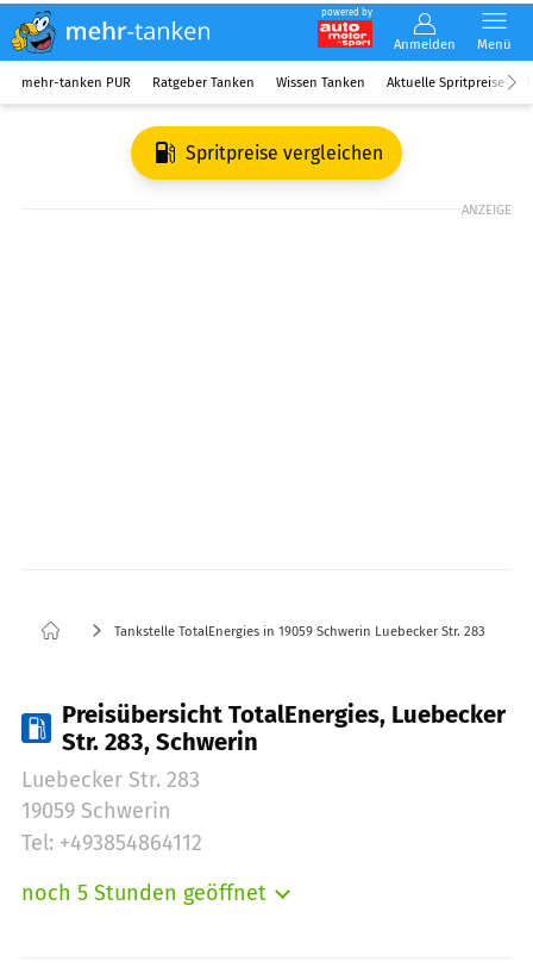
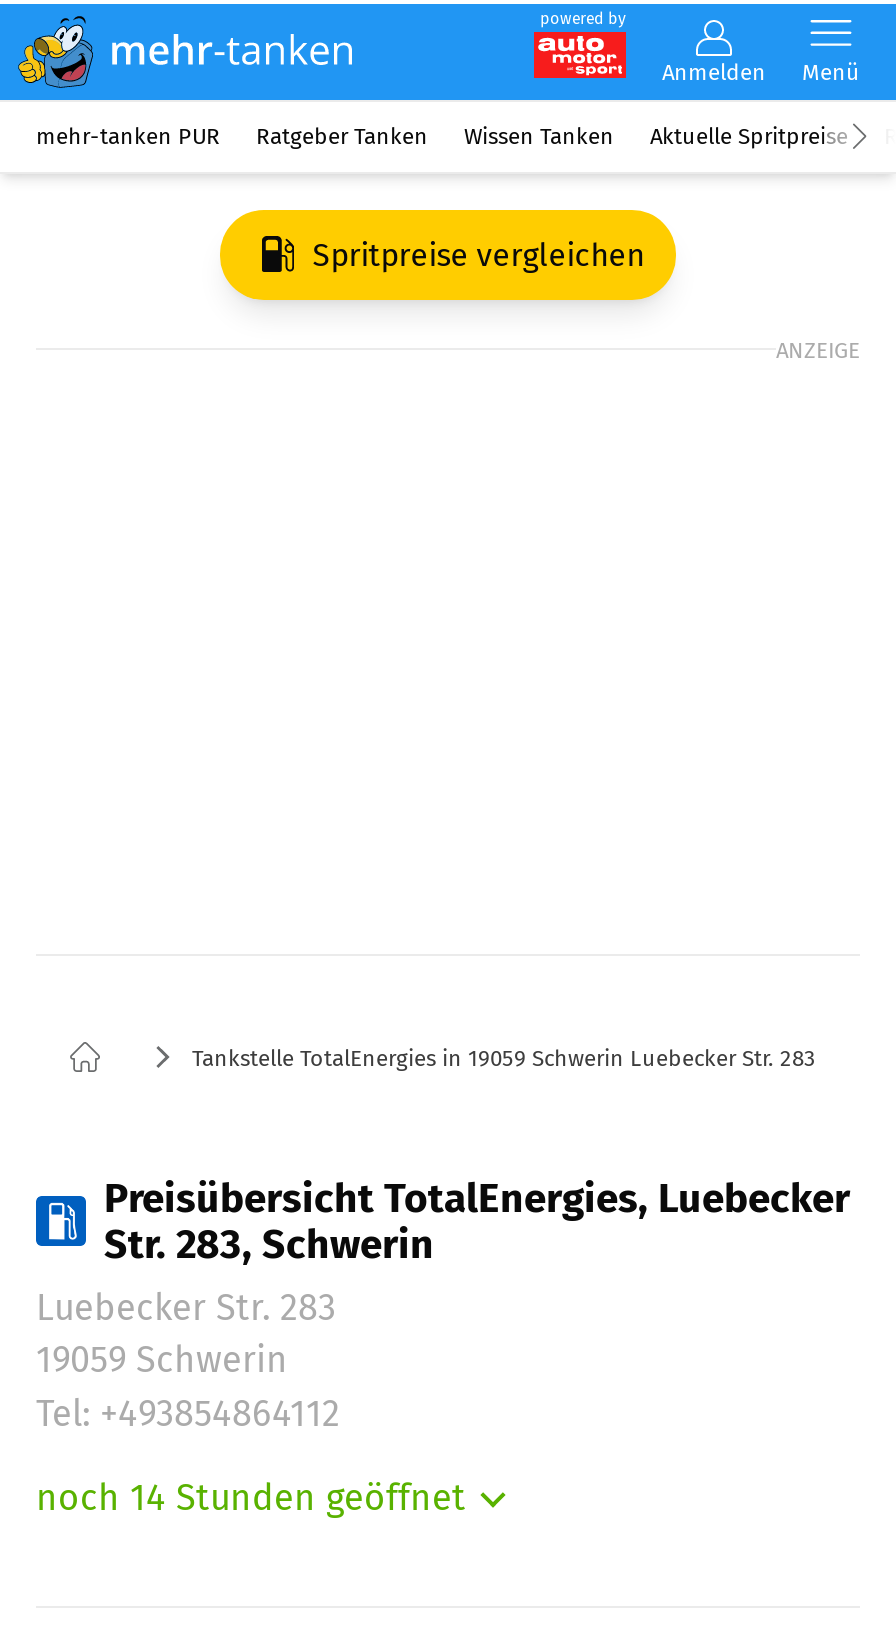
[21,880,266,906] noch 5 Stunden geöffnet -> [36,1476,466,1520] noch 14 Stunden geöffnet

